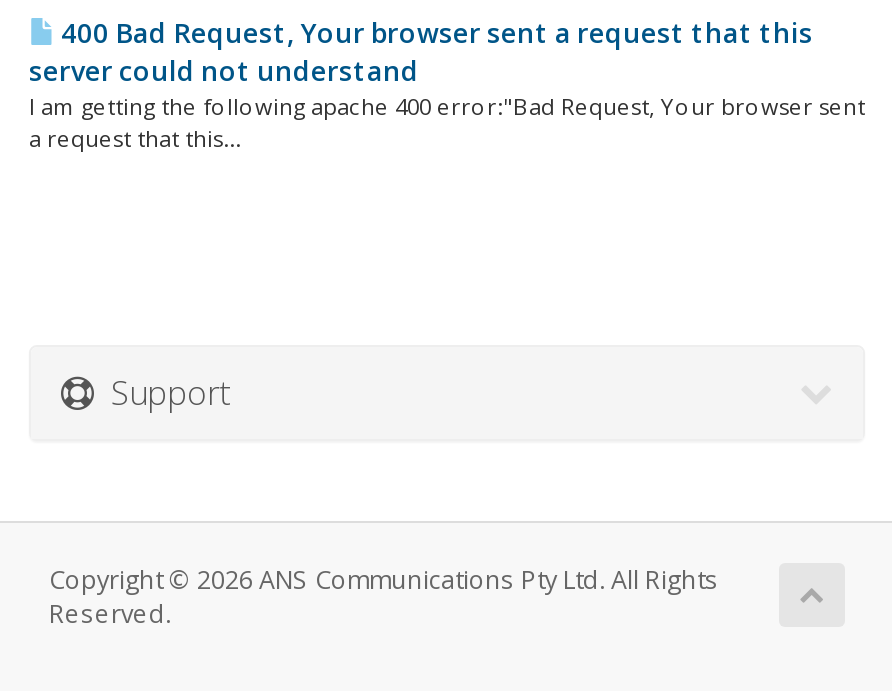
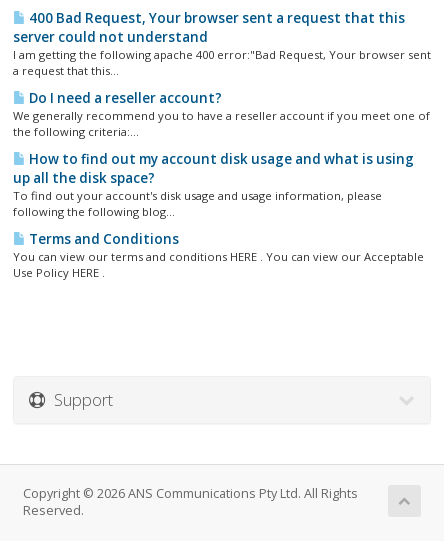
none -> [13,89,430,280] Do I need a reseller account? | We generally recommend you to have a reseller account if you meet one of | the following criteria:... | How to find out my account disk usage and what is using | up all the disk space? | To find out your account's disk usage and usage information, please | following the following blog... | Terms and Conditions | You can view our terms and conditions HERE . You can view our Acceptable | Use Policy HERE .

